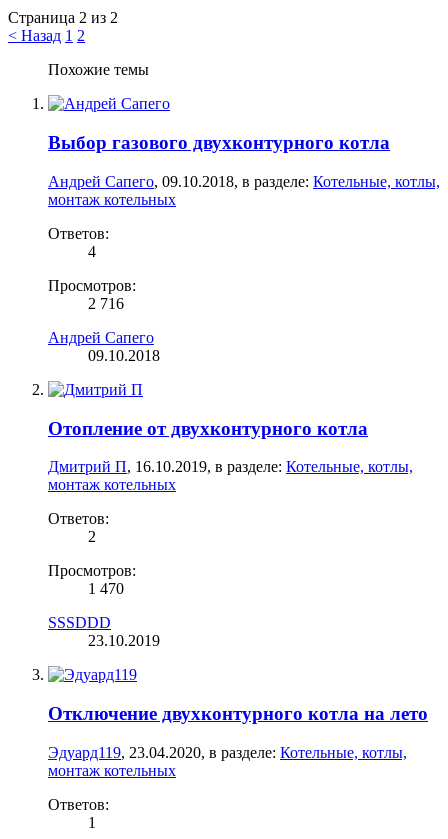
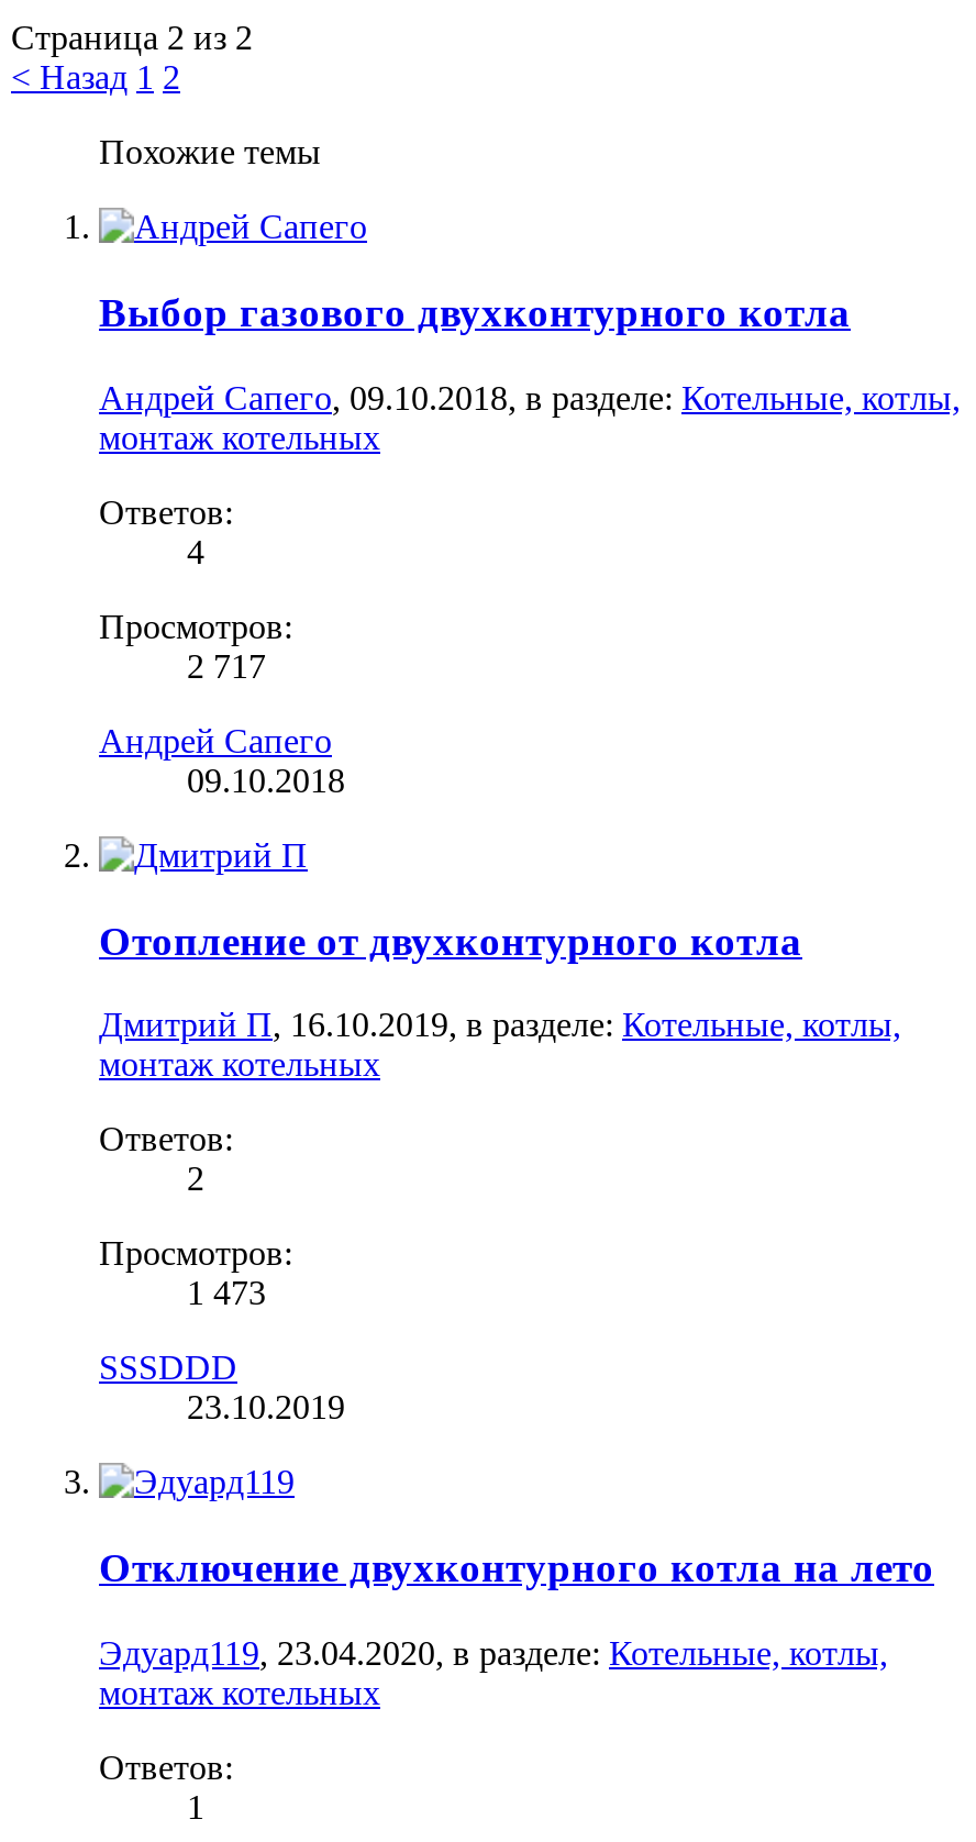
[88,295,124,312] 2 716 -> [187,647,266,684] 2 717
[88,580,124,597] 1 470 -> [187,1274,266,1312] 1 473

